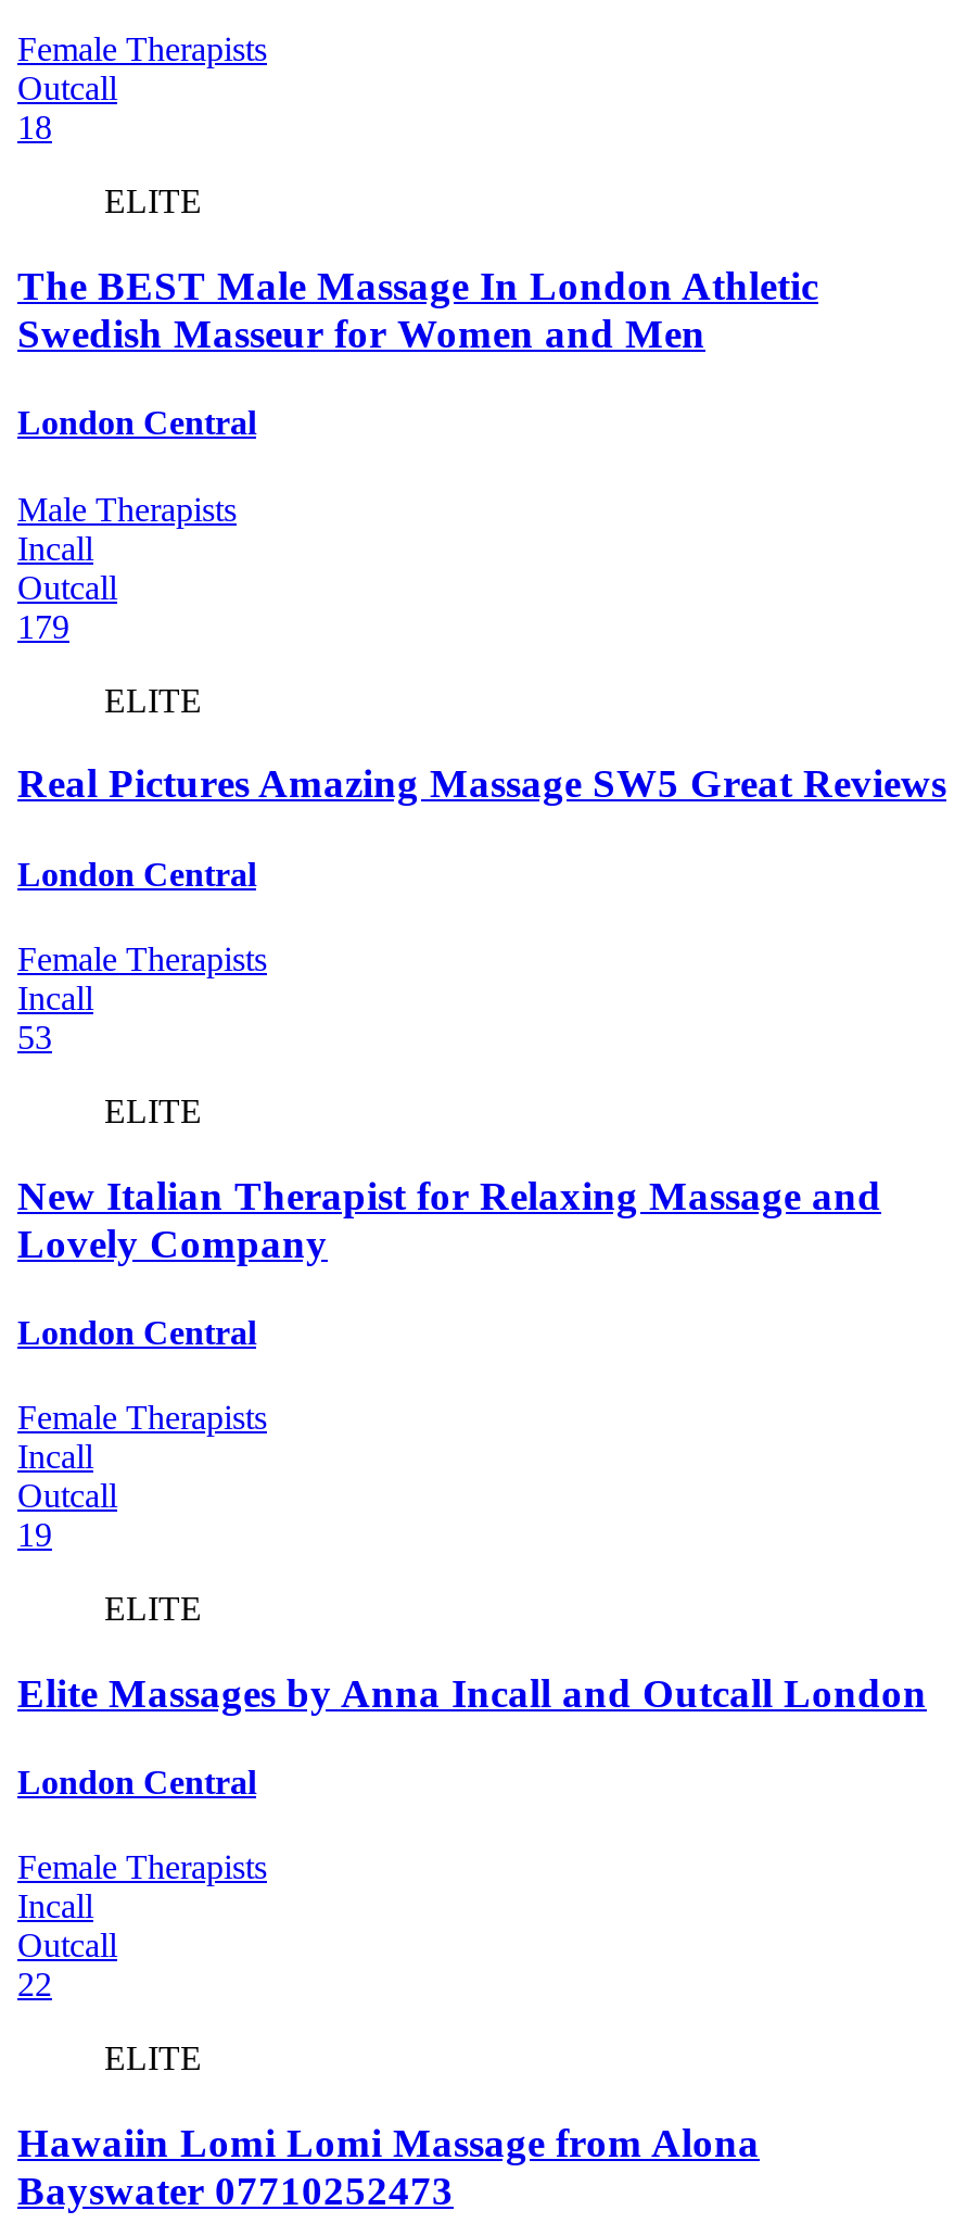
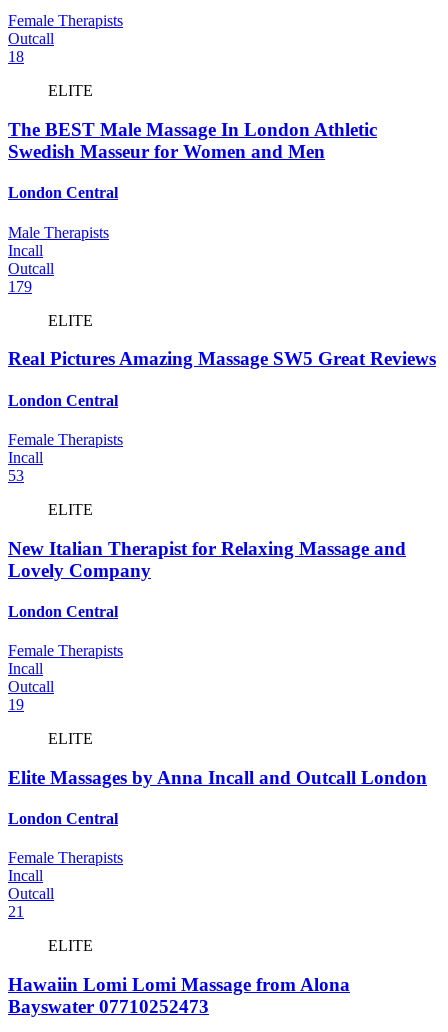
[17,1966,52,2003] 22 -> [8,903,24,920] 21

